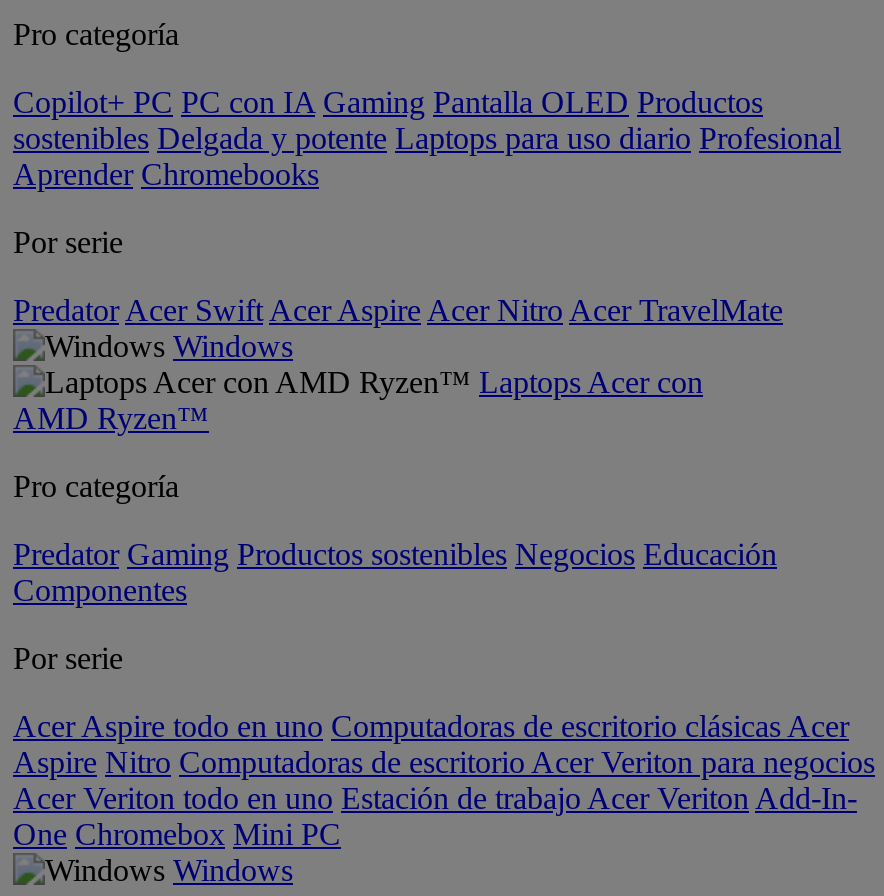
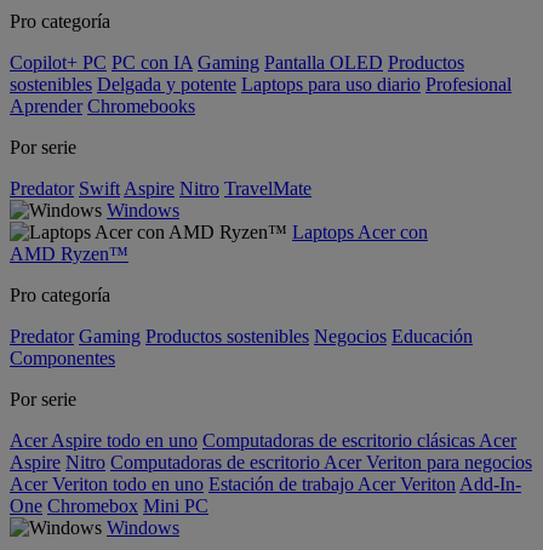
[13,293,783,327] Predator Acer Swift Acer Aspire Acer Nitro Acer TravelMate -> [10,178,311,199] Predator Swift Aspire Nitro TravelMate

